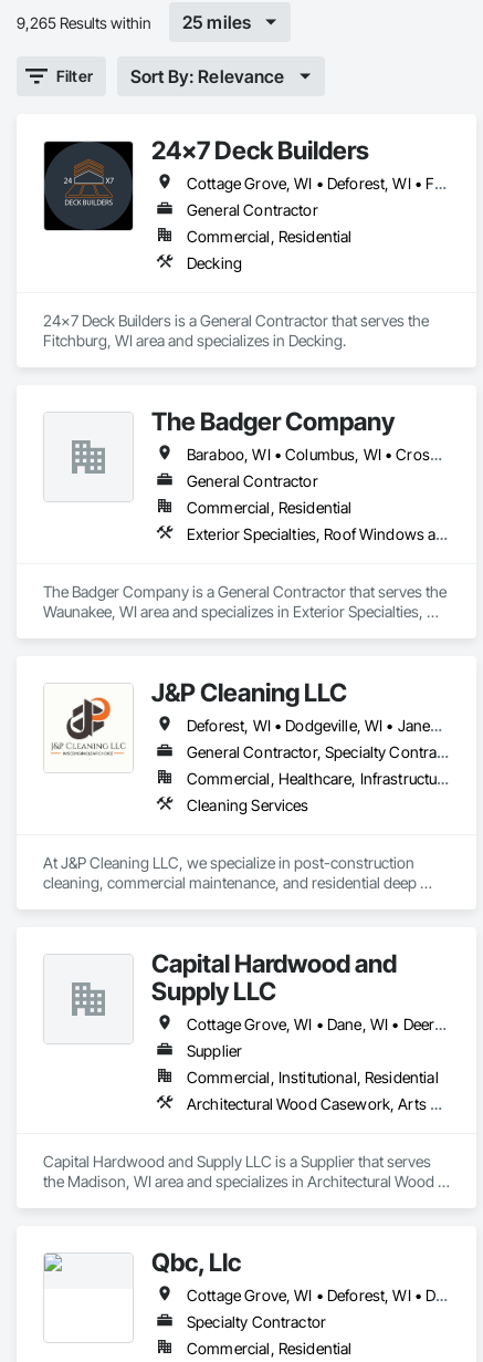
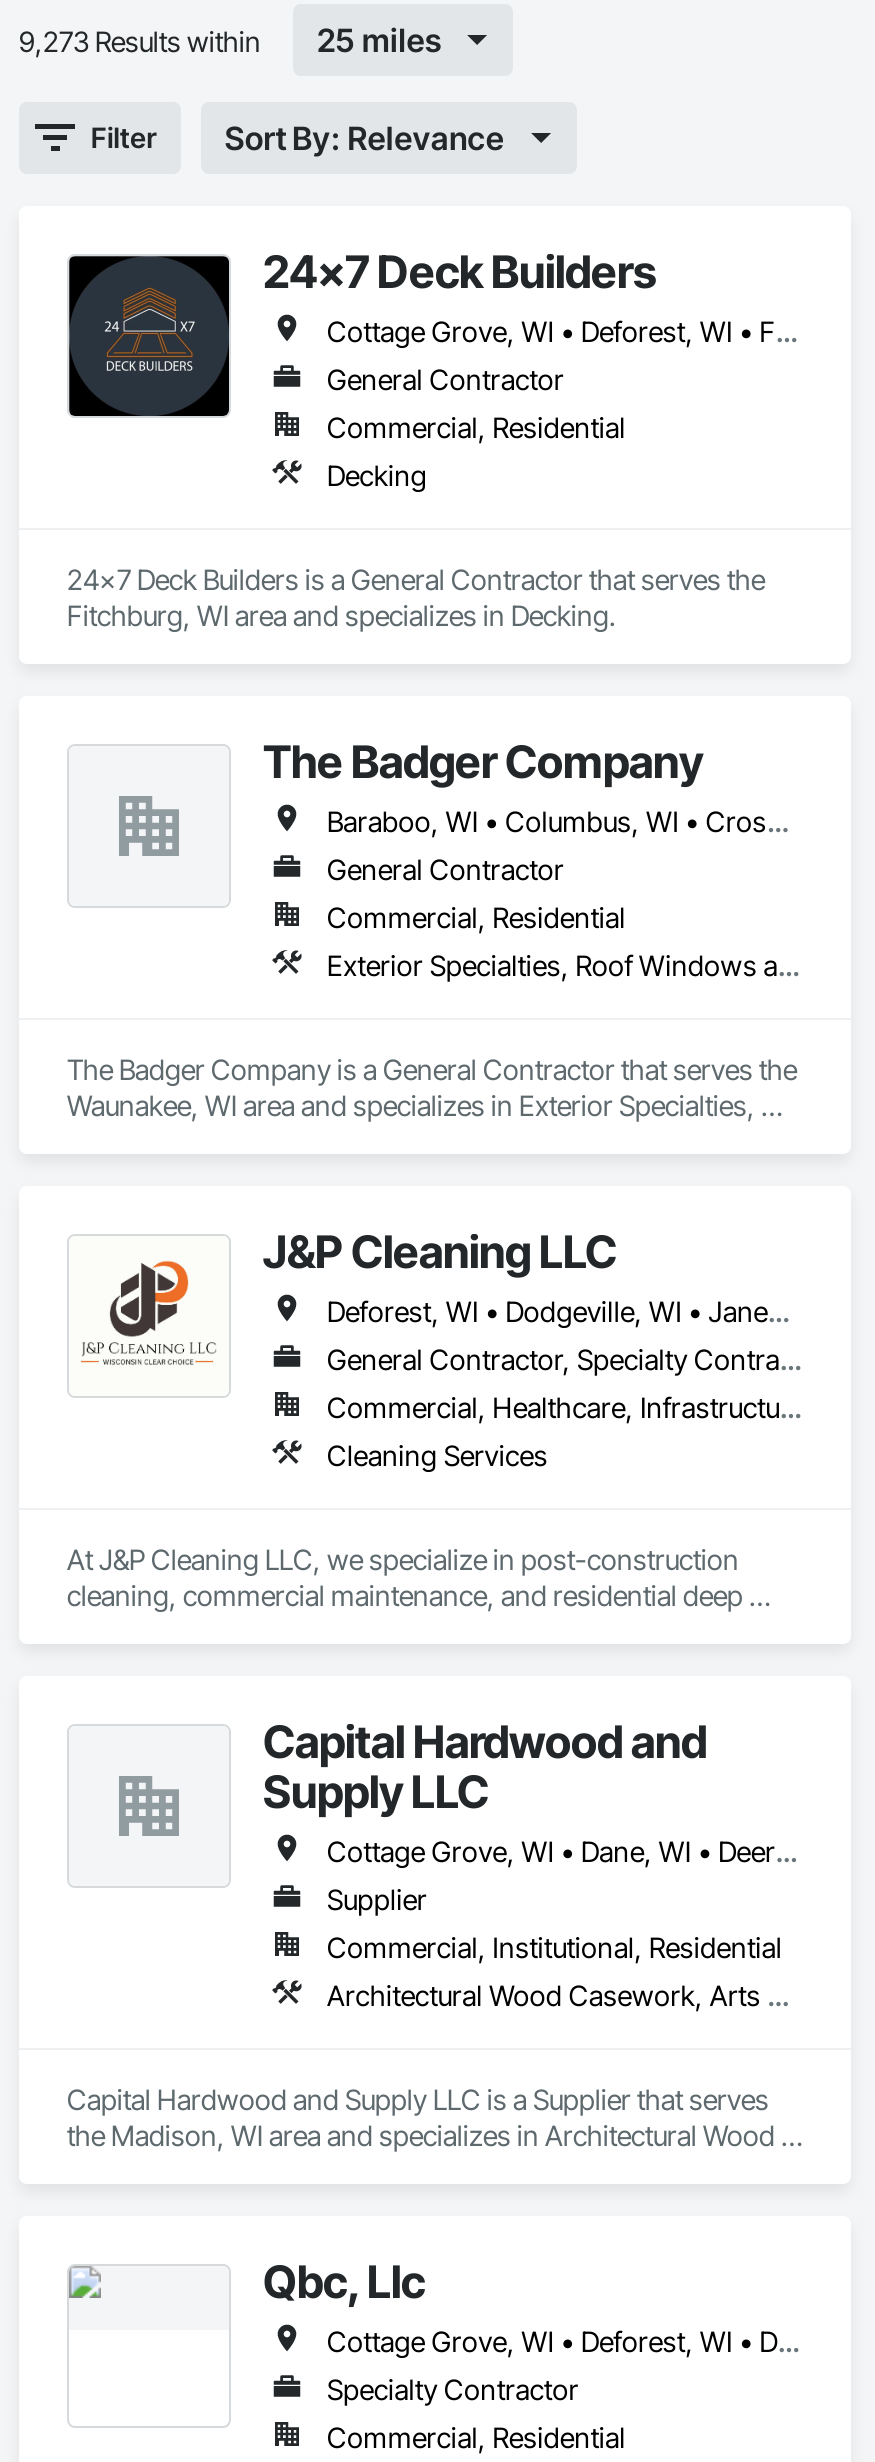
[17,13,151,32] 9,265 Results within -> [19,23,261,57] 9,273 Results within

